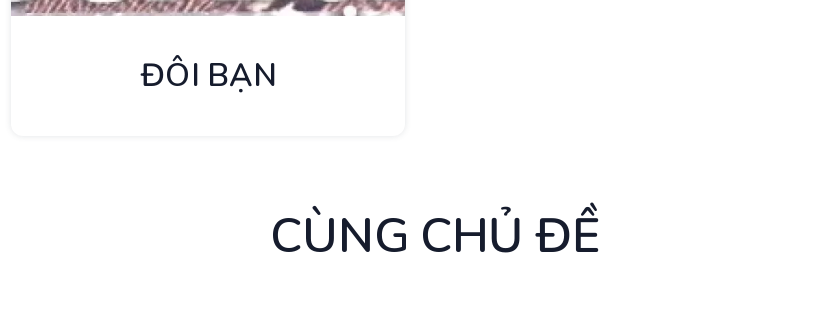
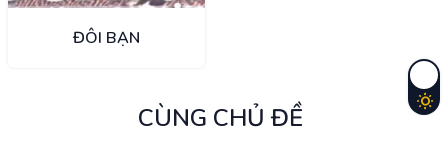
none -> [407,58,441,116] [image]

